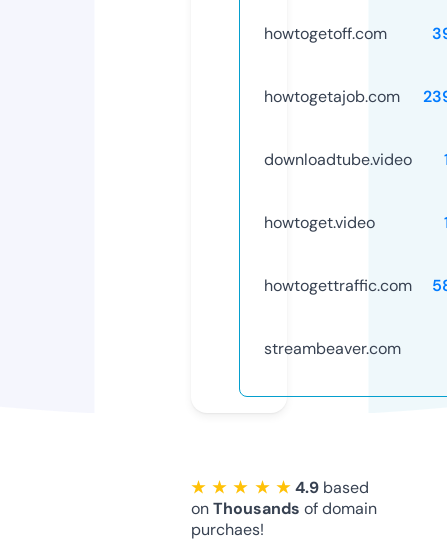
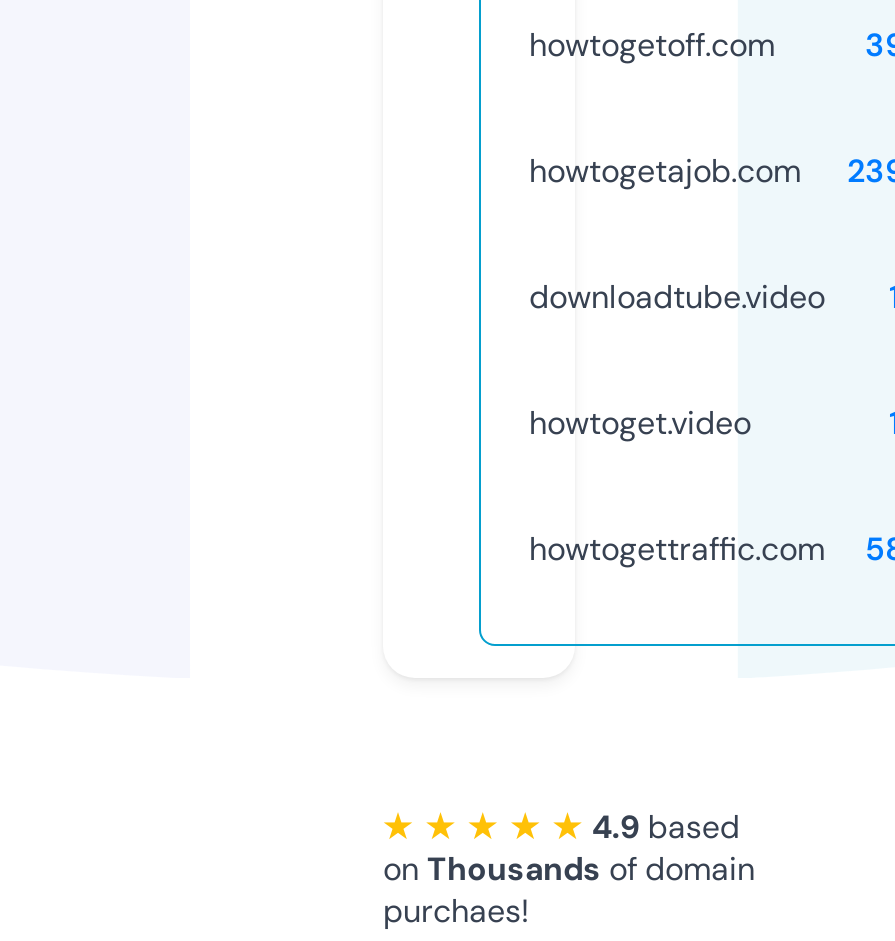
[264,338,401,359] streambeaver.com -> none

